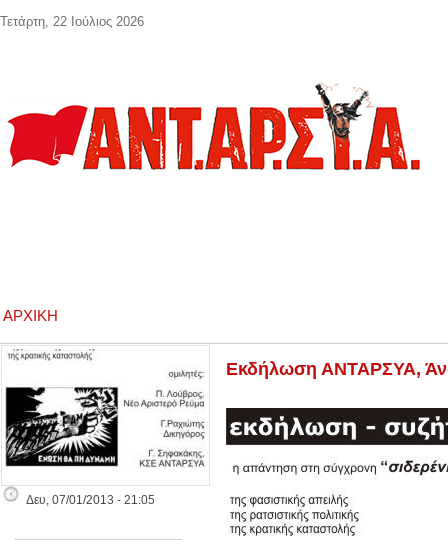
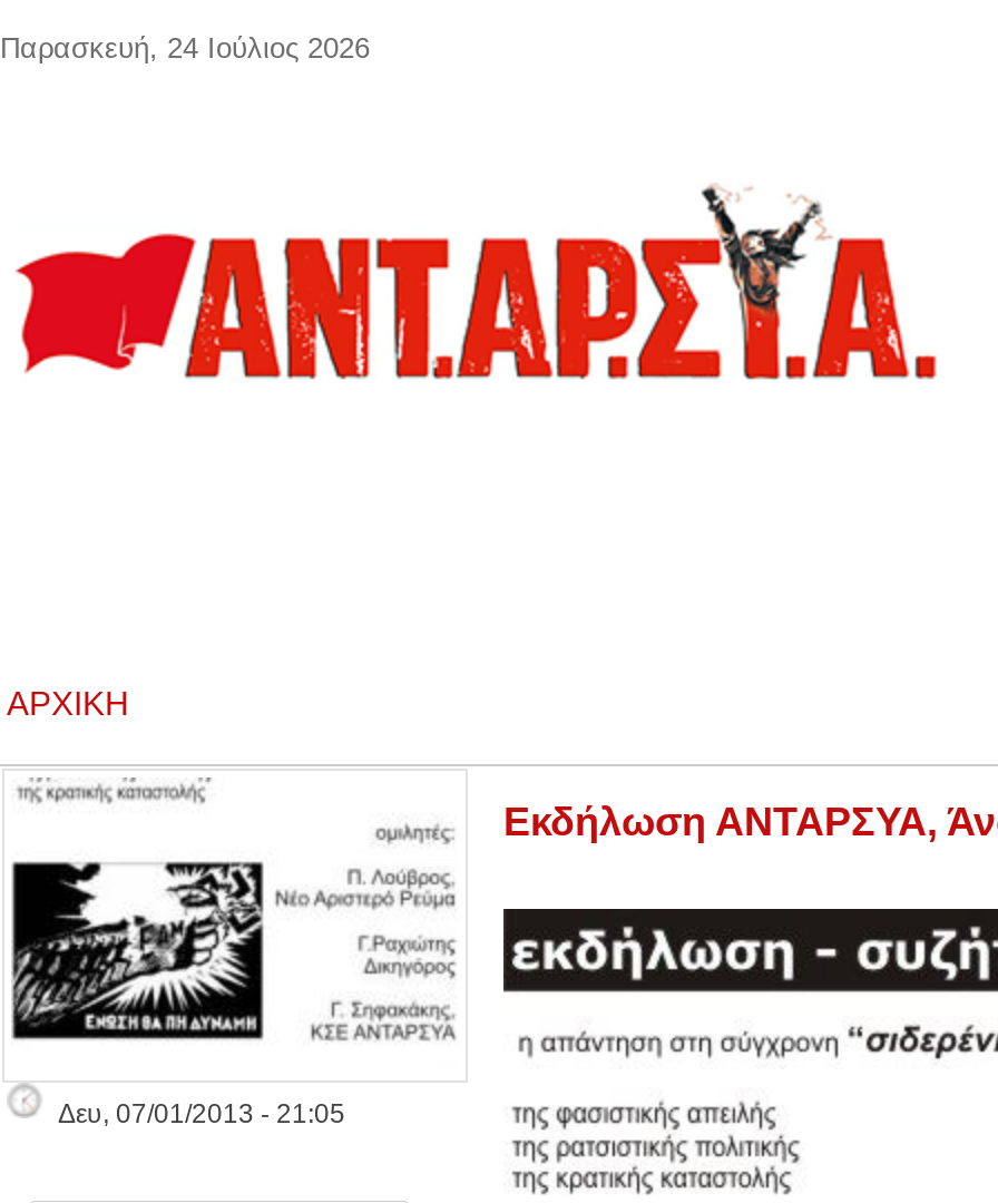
[0,14,144,29] Τετάρτη, 22 Ιούλιος 2026 -> [0,31,370,65] Παρασκευή, 24 Ιούλιος 2026

